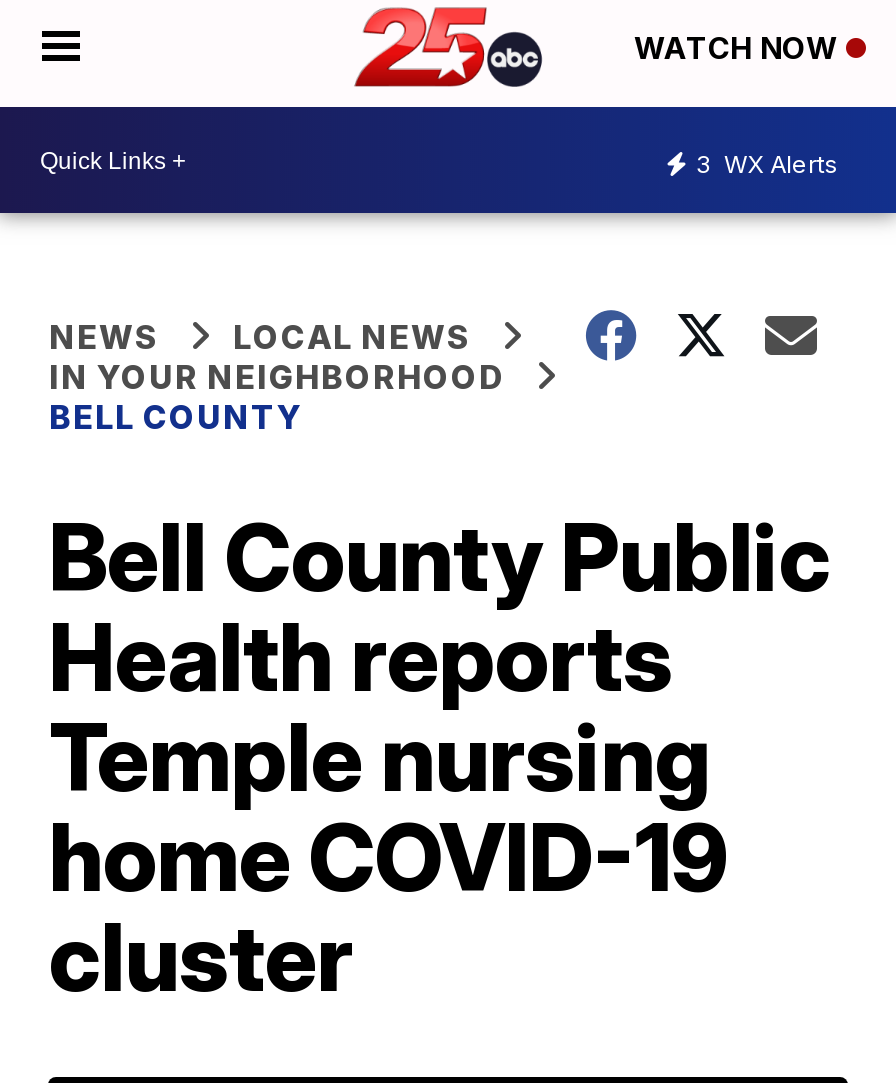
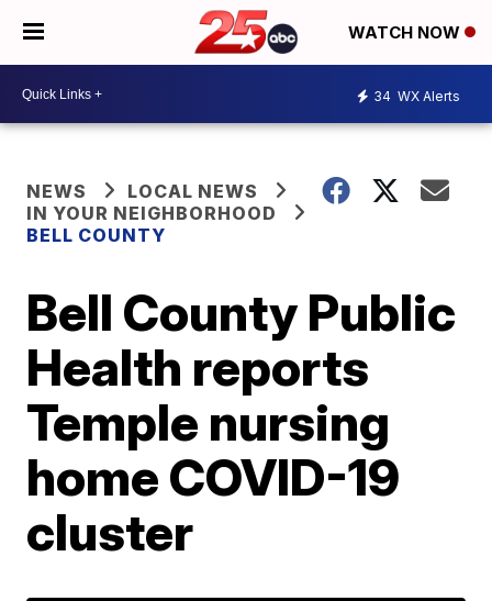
[696,148,838,178] 3 WX Alerts -> [373,87,460,104] 34 WX Alerts

